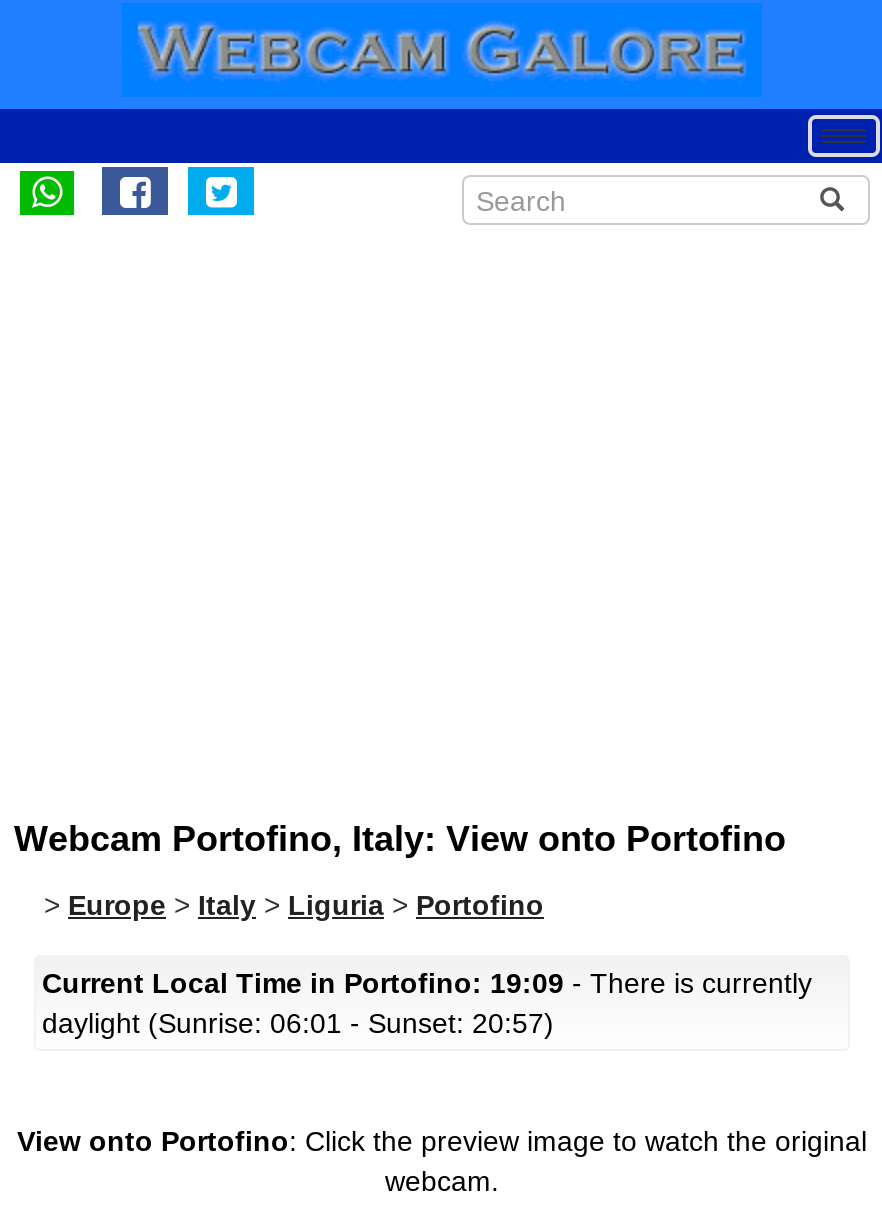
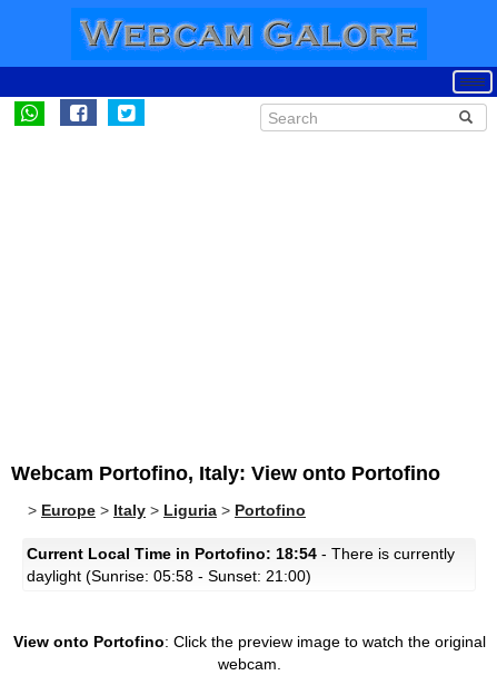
[42,967,812,999] Current Local Time in Portofino: 19:09 - There is currently -> [27,545,455,562] Current Local Time in Portofino: 18:54 - There is currently
[42,1007,554,1039] daylight (Sunrise: 06:01 - Sunset: 20:57) -> [27,567,311,585] daylight (Sunrise: 05:58 - Sunset: 21:00)

